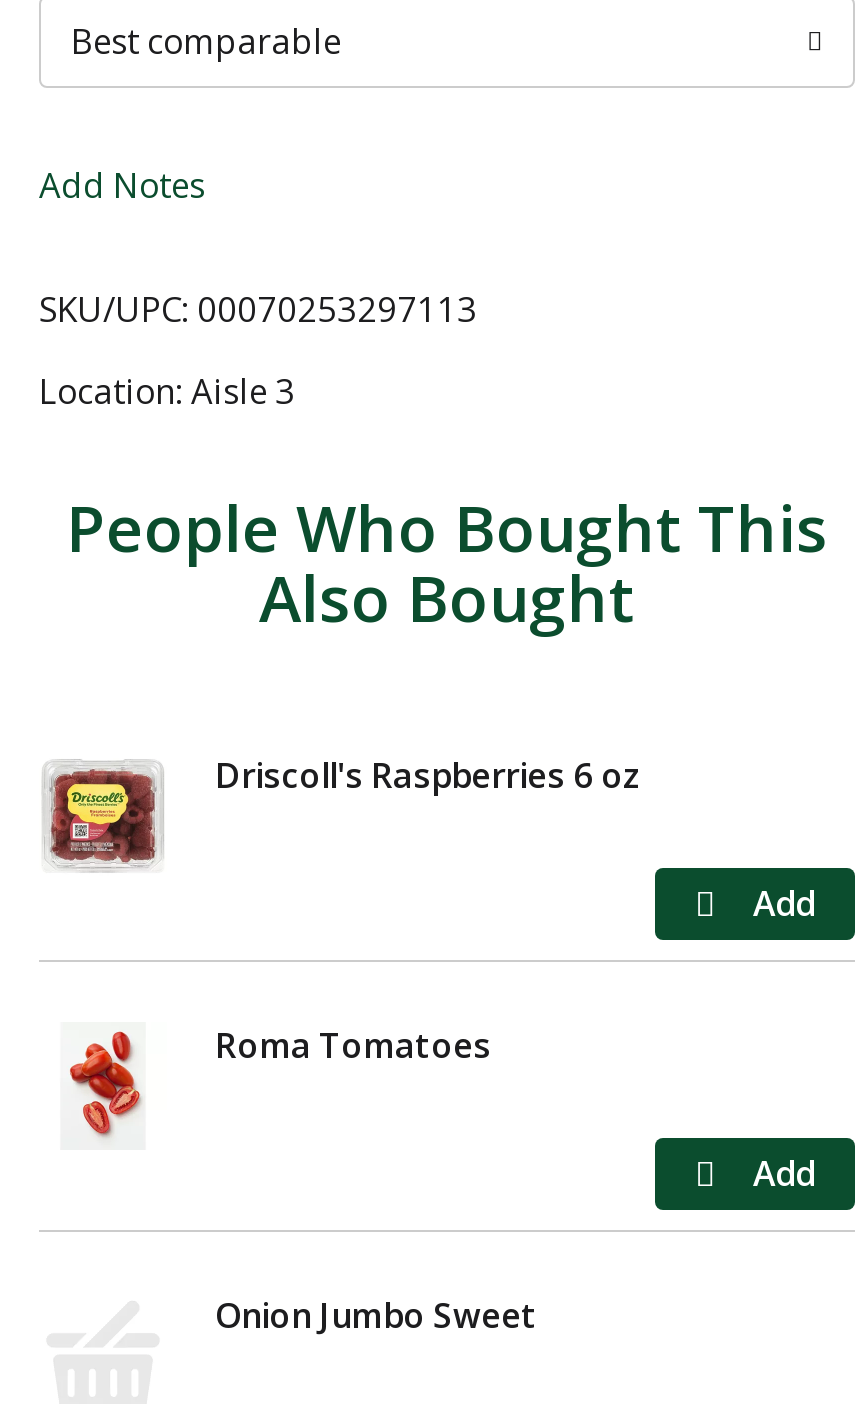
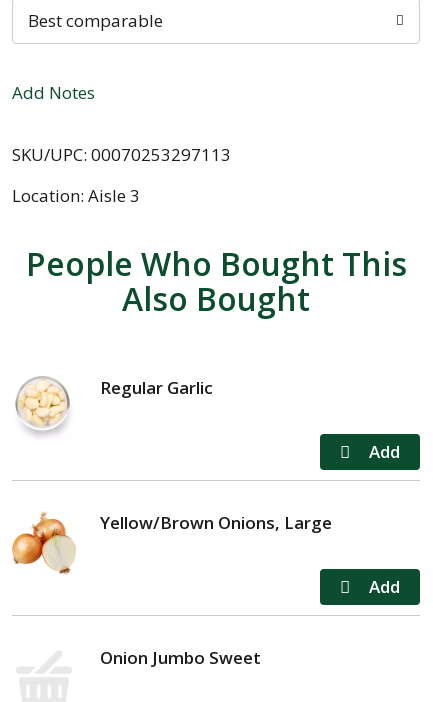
[43,752,641,868] [image] | Driscoll's Raspberries 6 oz -> [15,376,213,433] [image] | Regular Garlic
[39,1022,491,1146] [image] | Roma Tomatoes -> [11,511,332,574] [image] | Yellow/Brown Onions, Large

